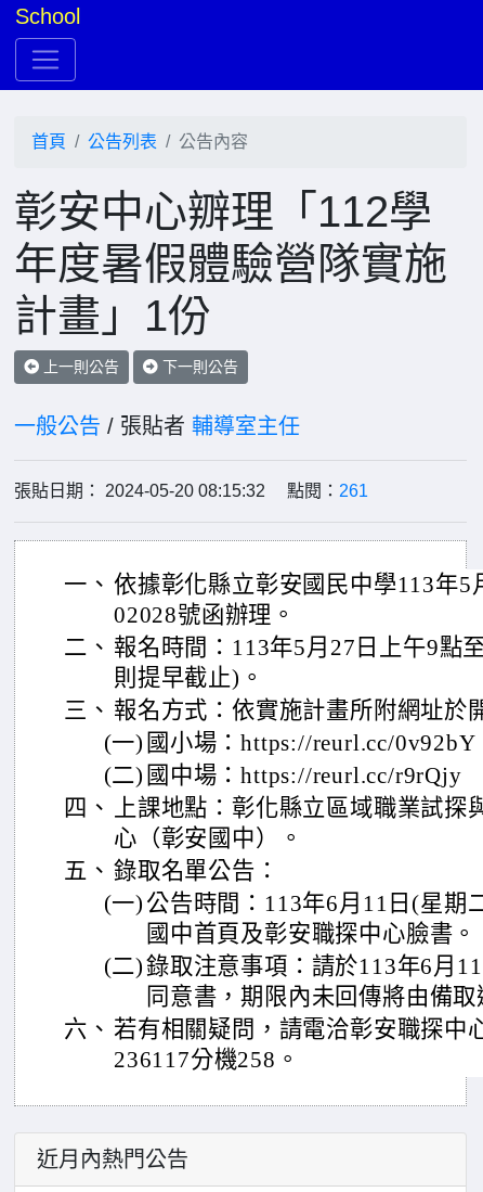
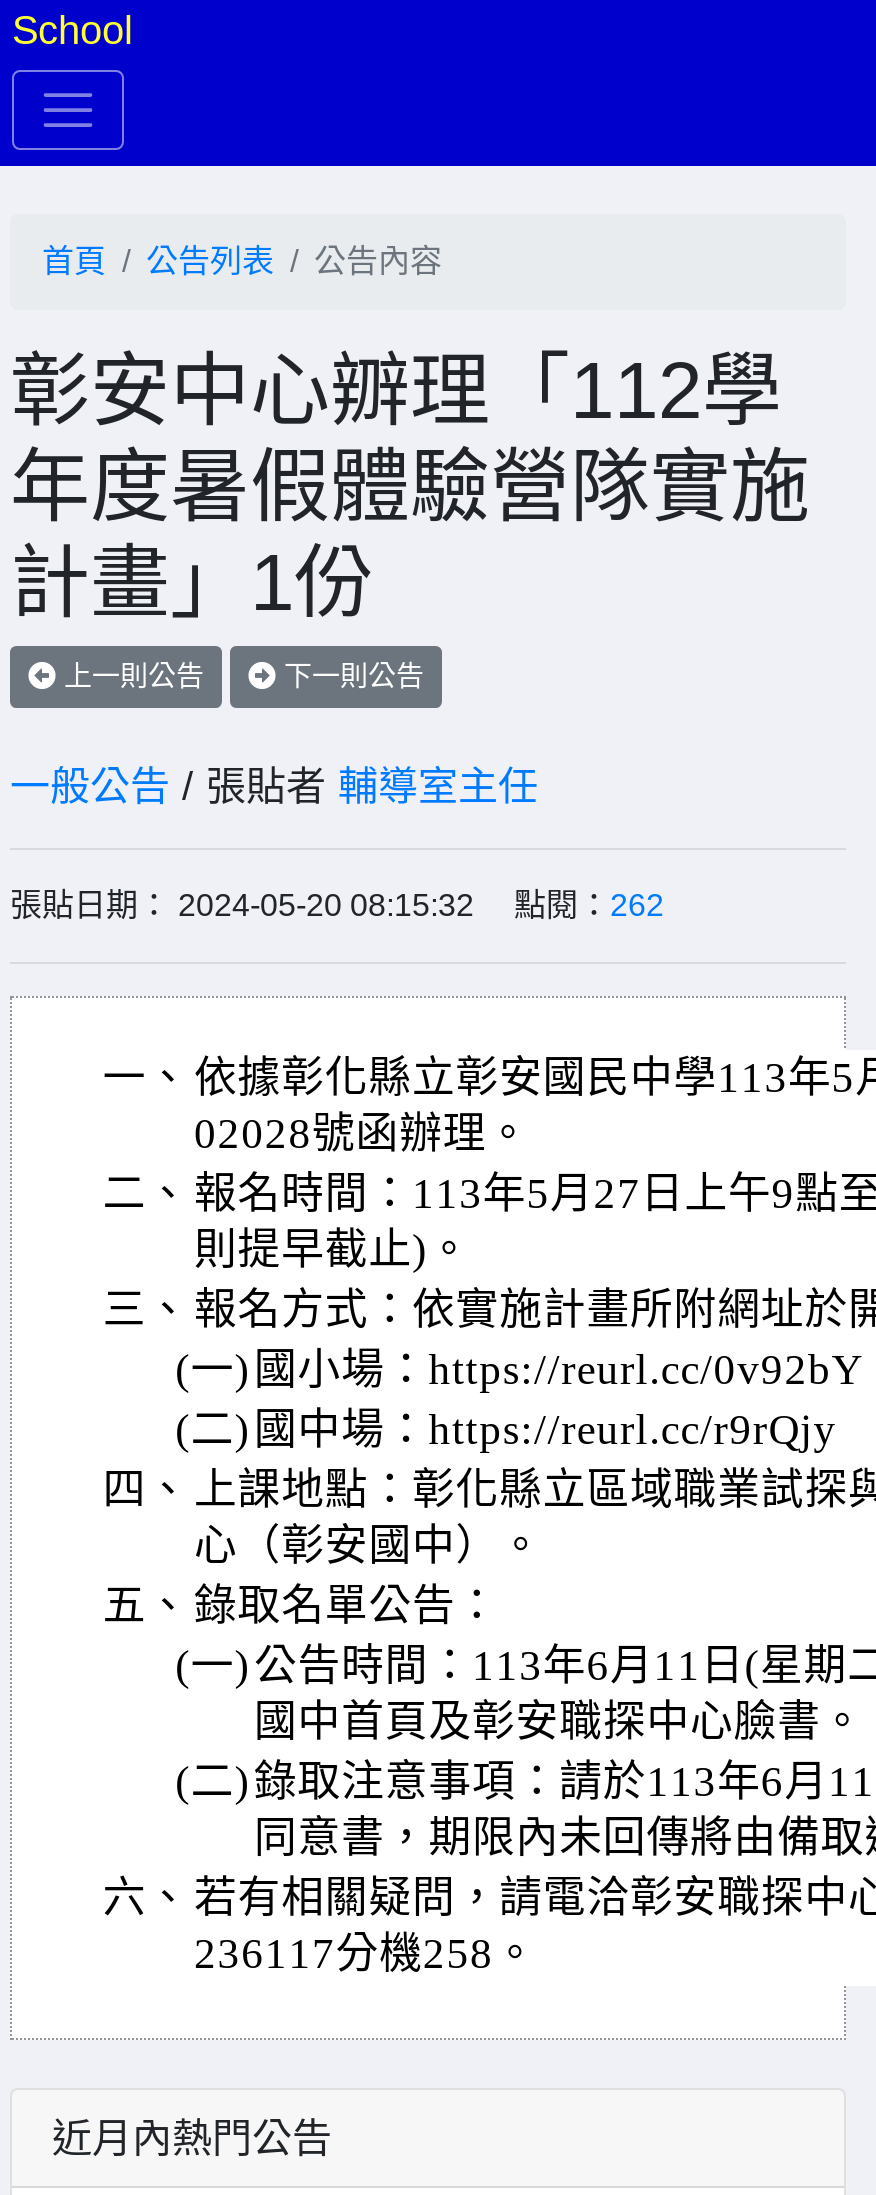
[14,482,368,500] 張貼日期： 2024-05-20 08:15:32 點閱：261 -> [10,888,664,922] 張貼日期： 2024-05-20 08:15:32 點閱：262

